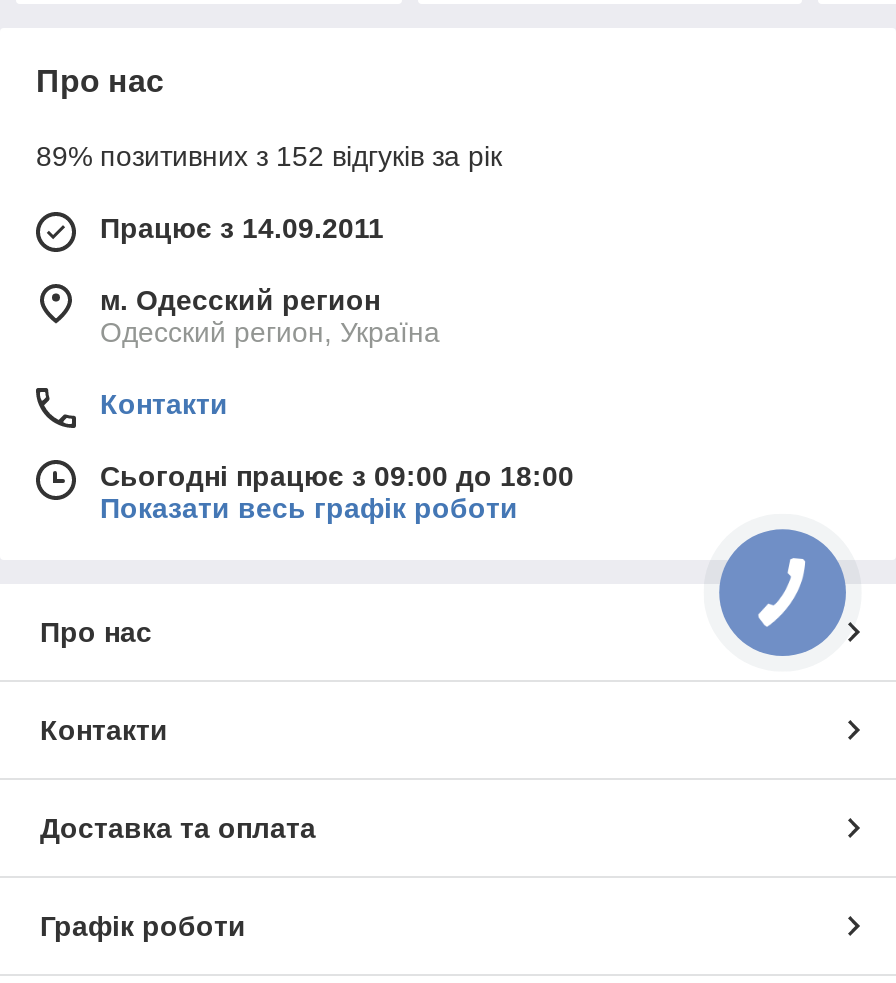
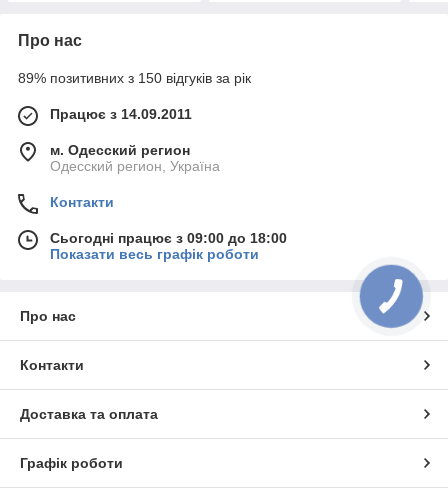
[36,139,502,171] 89% позитивних з 152 відгуків за рік -> [18,69,251,85] 89% позитивних з 150 відгуків за рік

